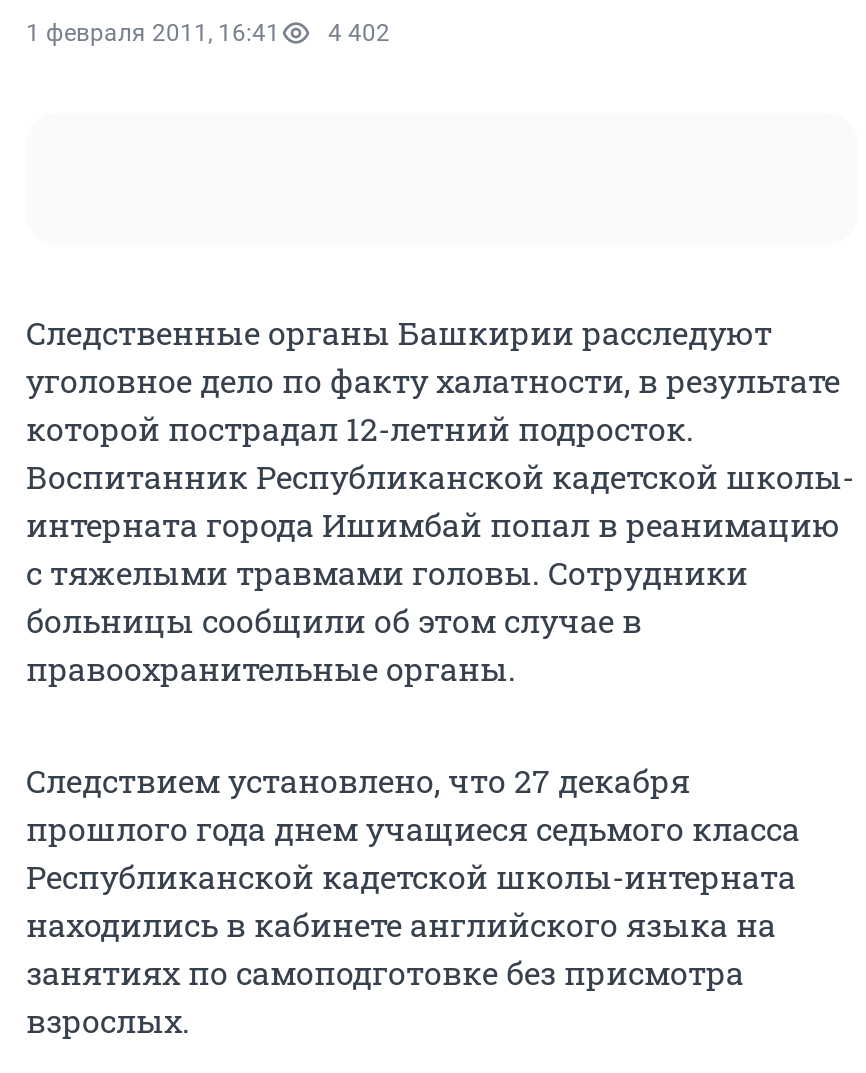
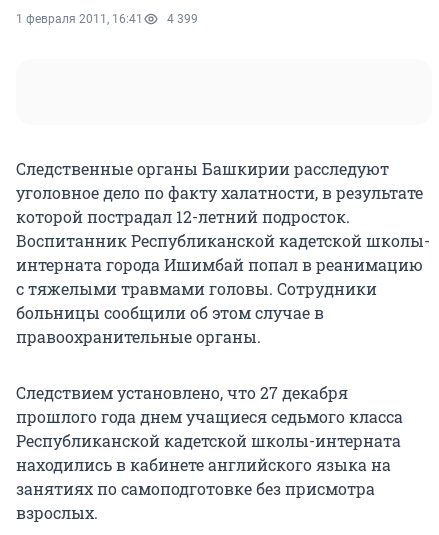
[26,19,390,47] 1 февраля 2011, 16:41 4 402 -> [16,12,198,26] 1 февраля 2011, 16:41 4 399

